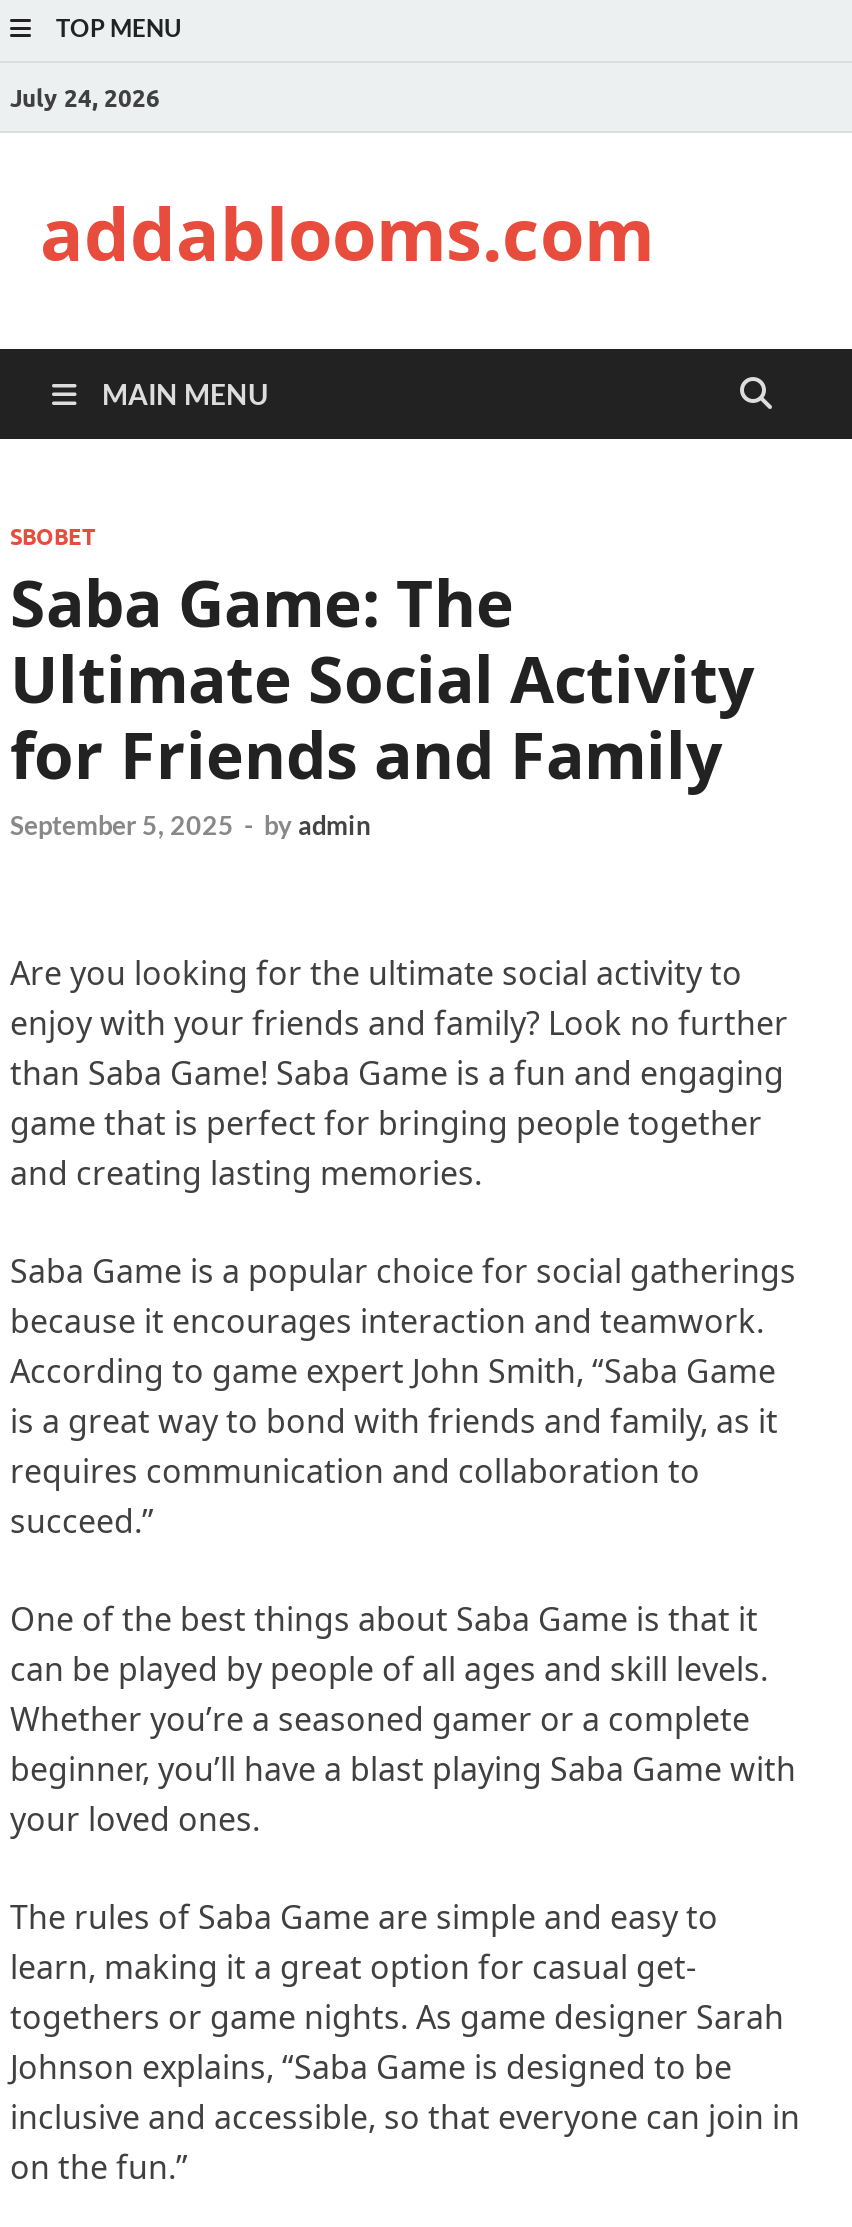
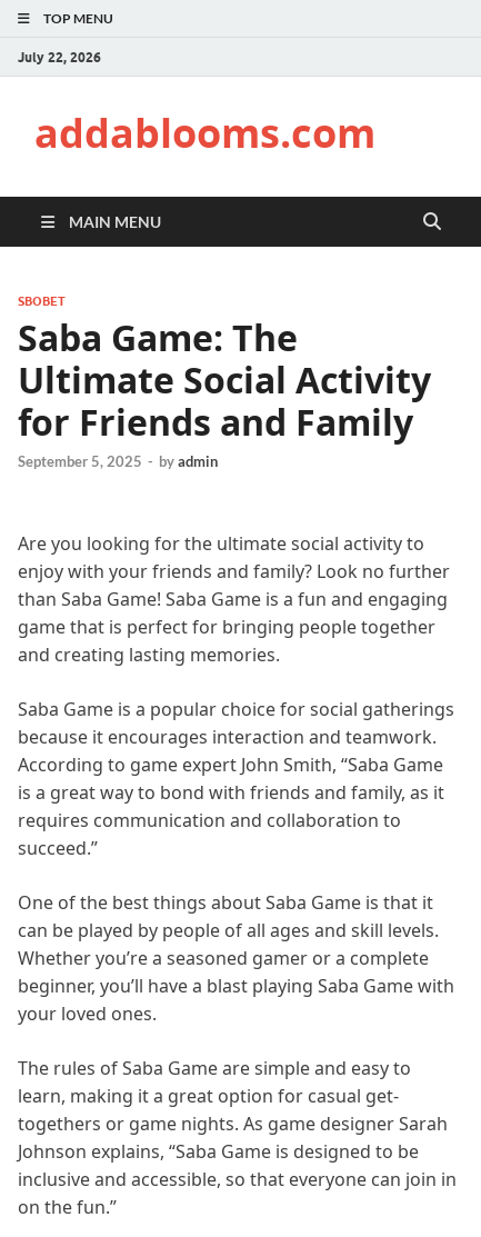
[10,82,160,112] July 24, 2026 -> [18,48,101,65] July 22, 2026

